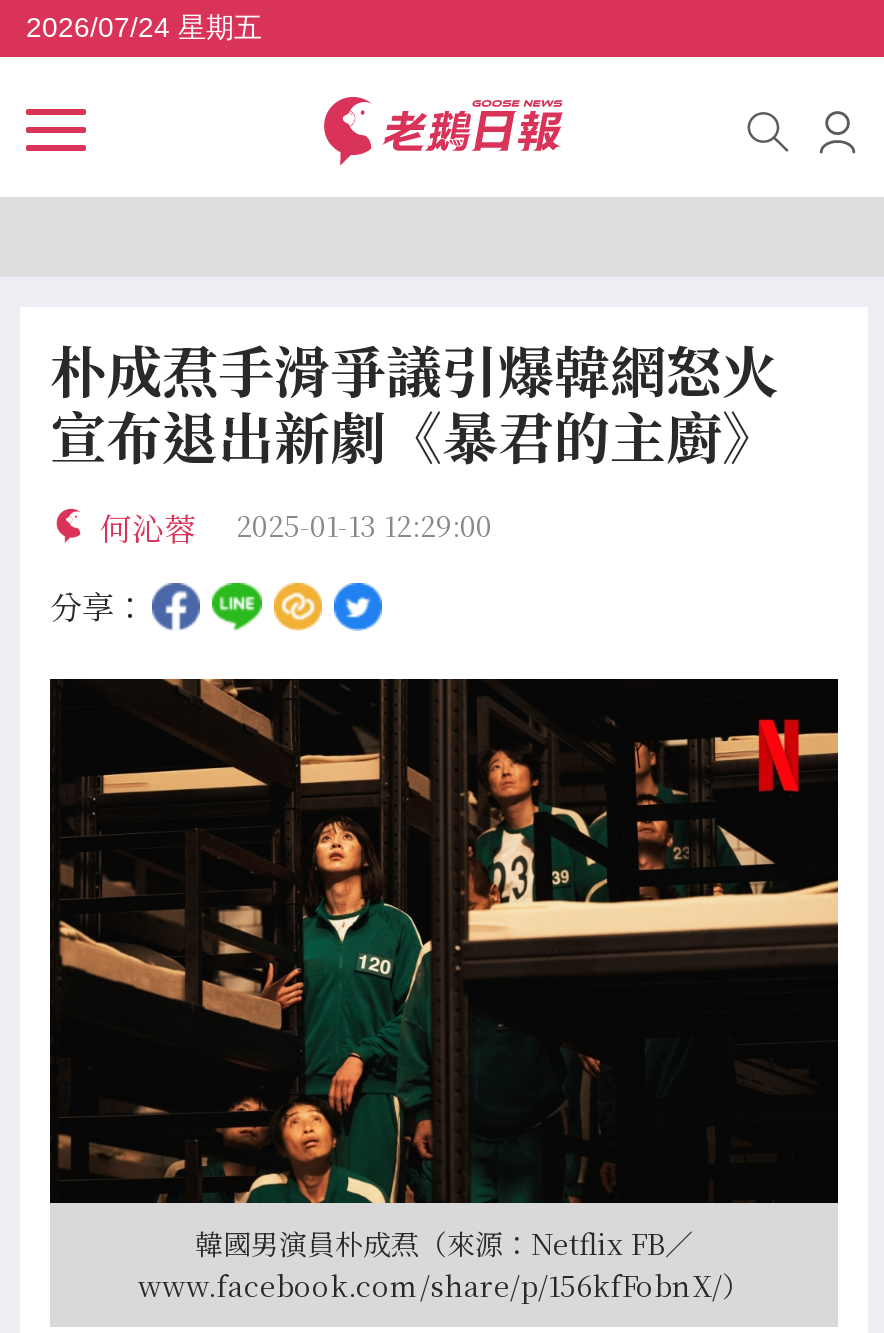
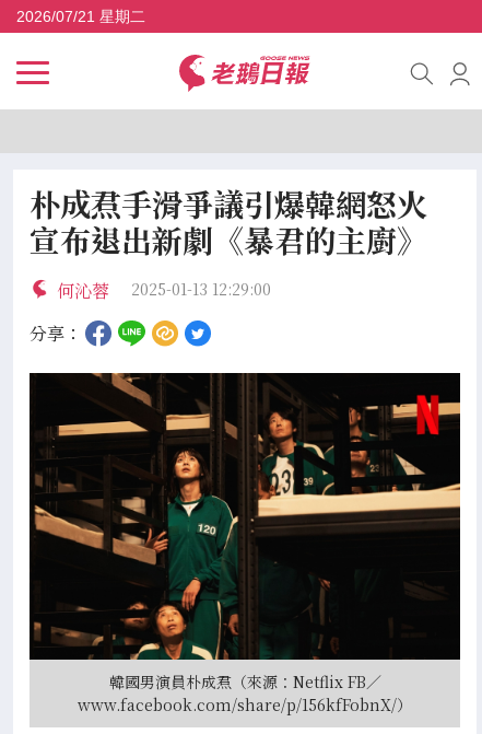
[26,11,262,43] 2026/07/24 星期五 -> [16,8,145,25] 2026/07/21 星期二

